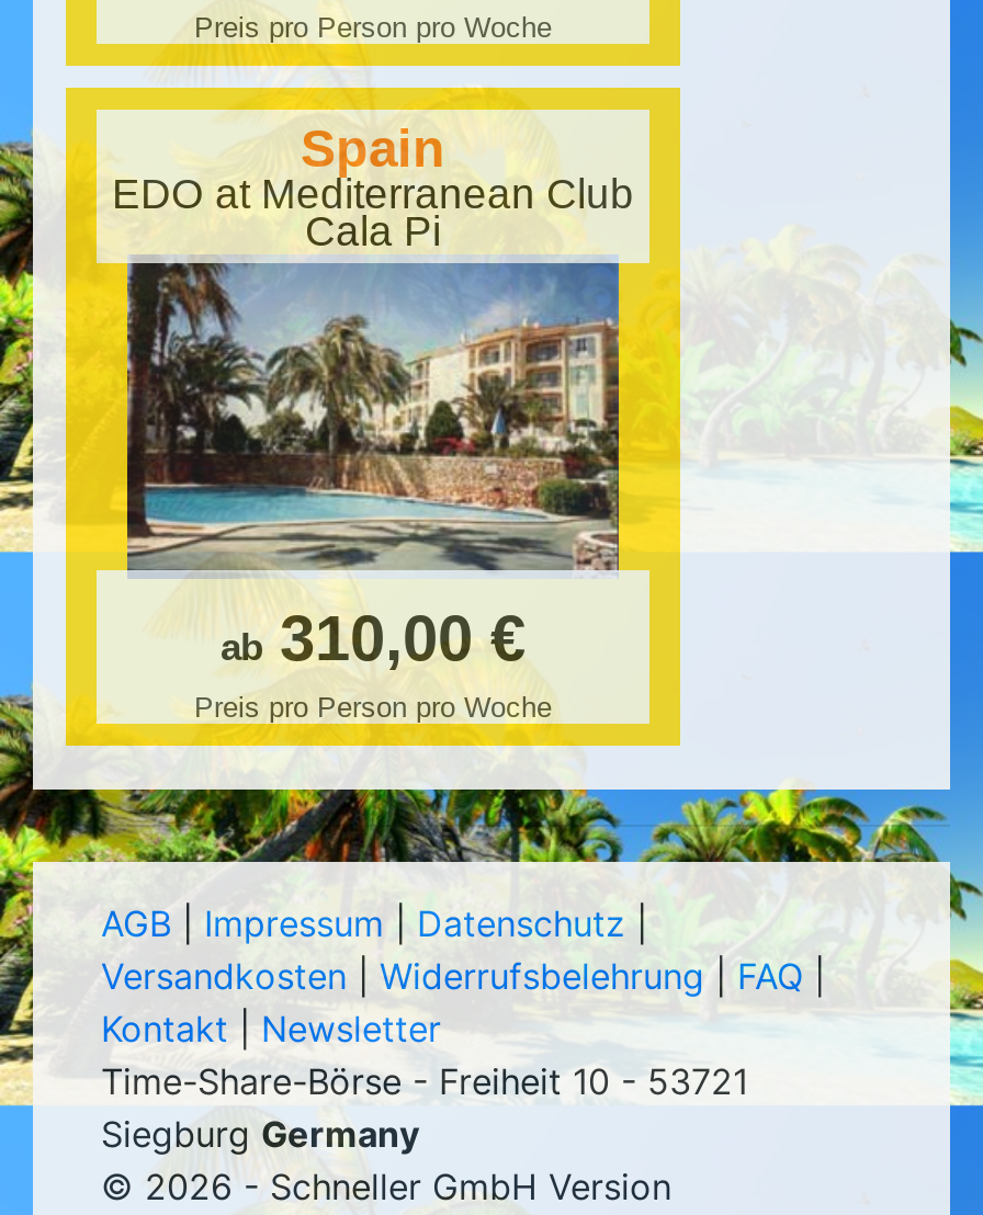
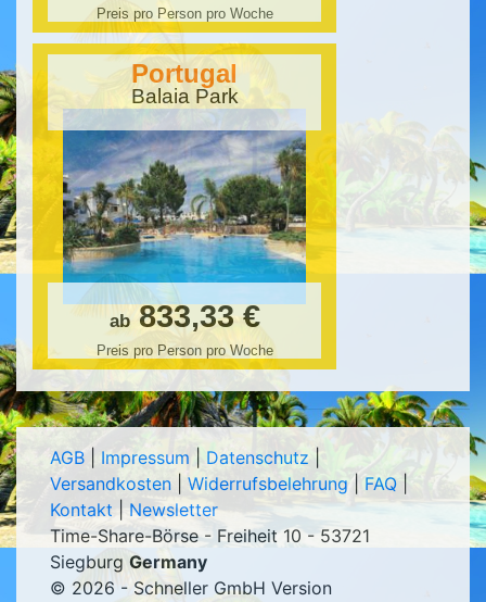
[112,118,634,254] Spain | EDO at Mediterranean Club | Cala Pi -> [131,59,238,108] Portugal | Balaia Park
[125,235,621,673] [image] | ab 310,00 € -> [62,116,307,334] [image] | ab 833,33 €

